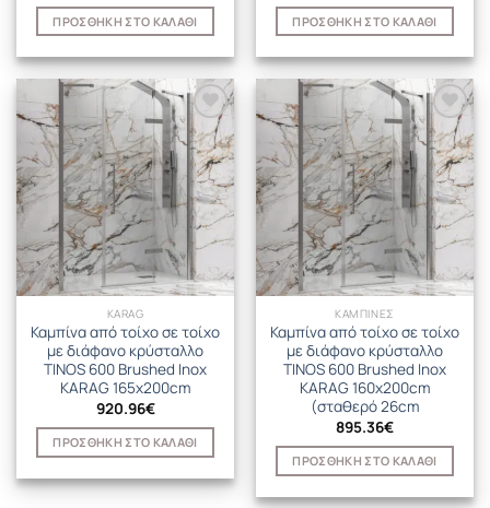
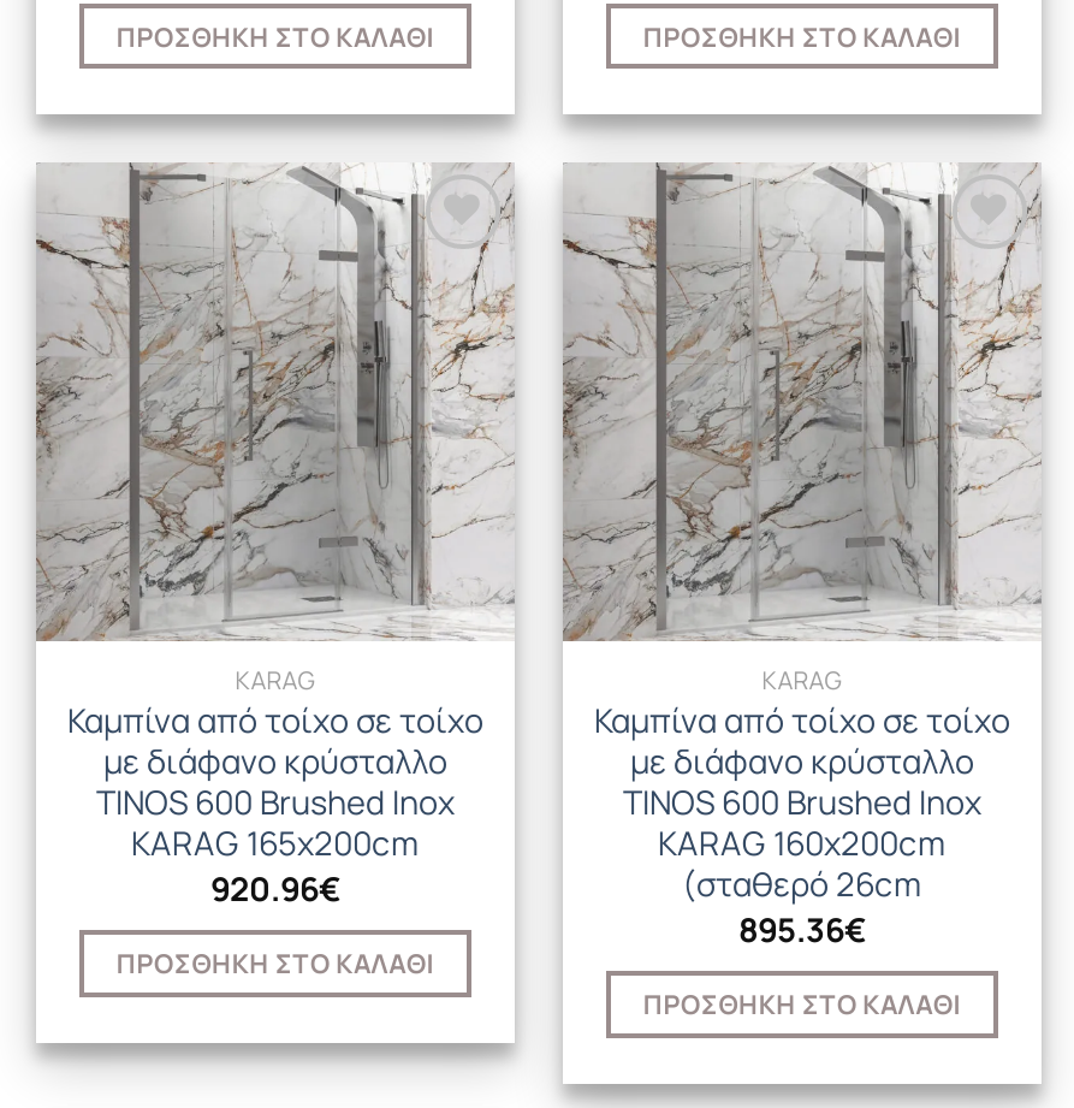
[335,306,394,322] ΚΑΜΠΙΝΕΣ -> [762,664,843,698] KARAG

